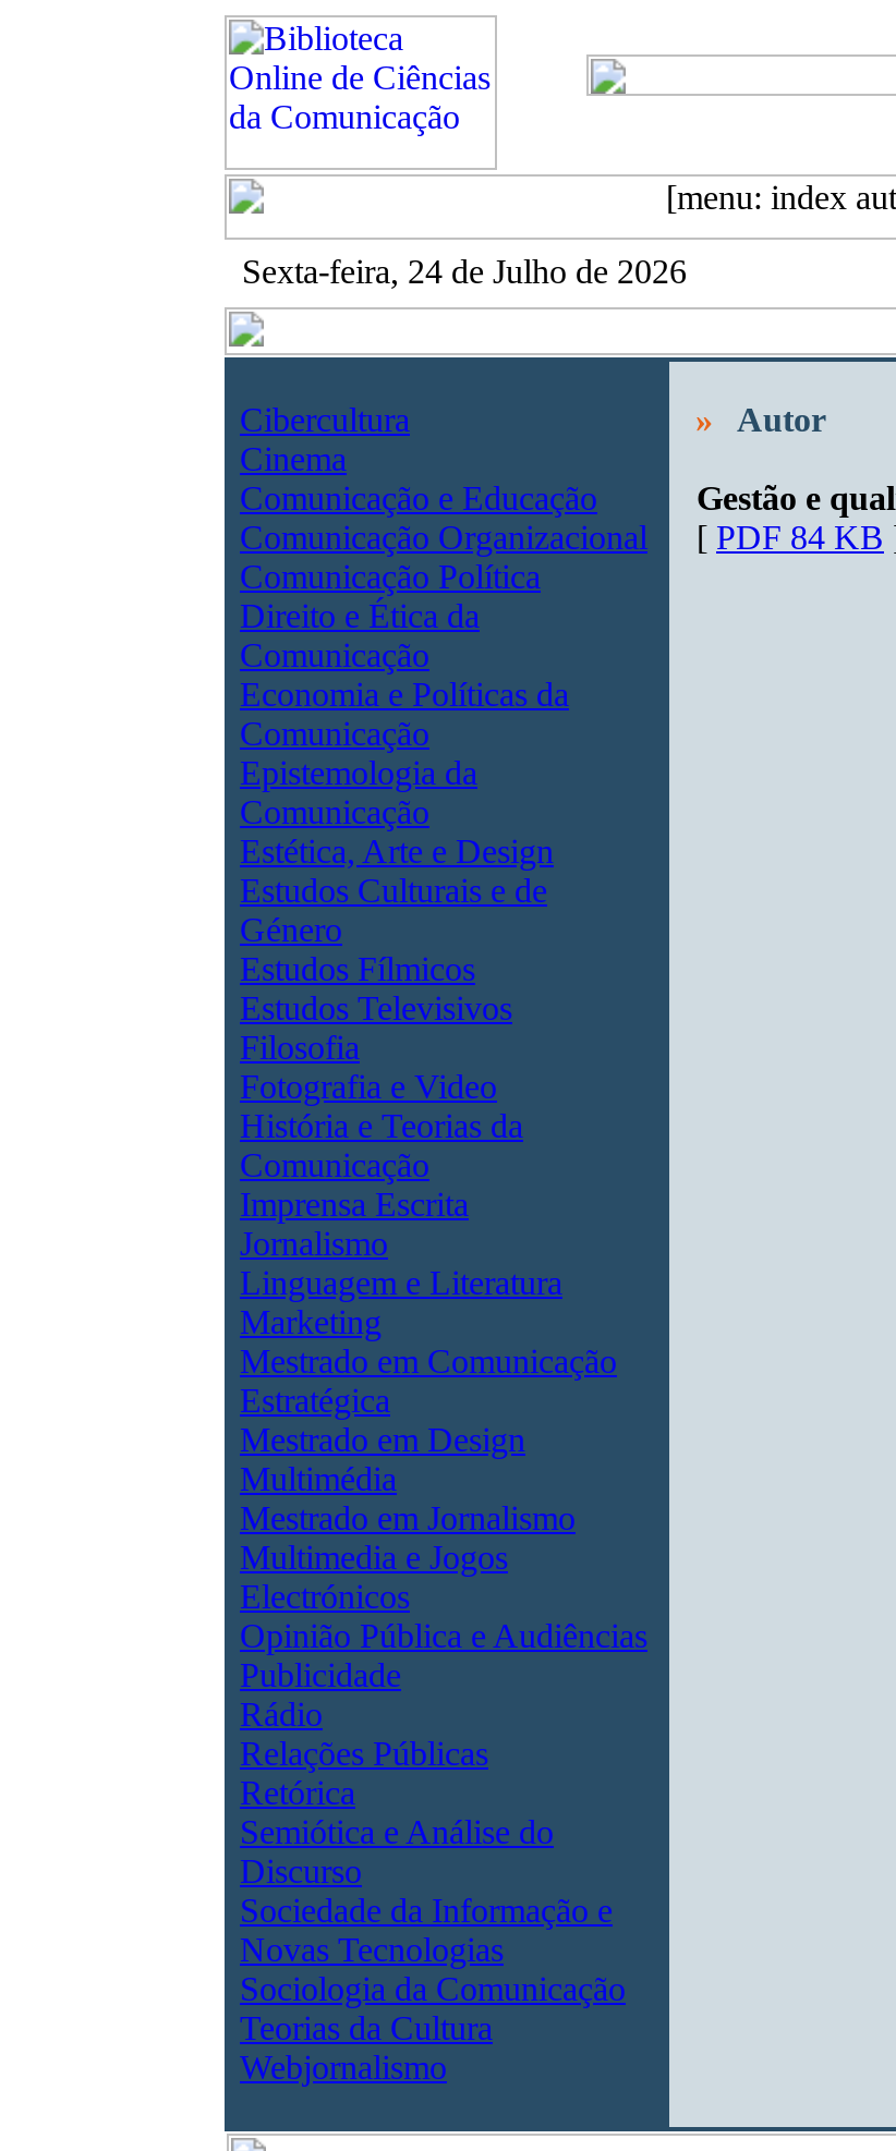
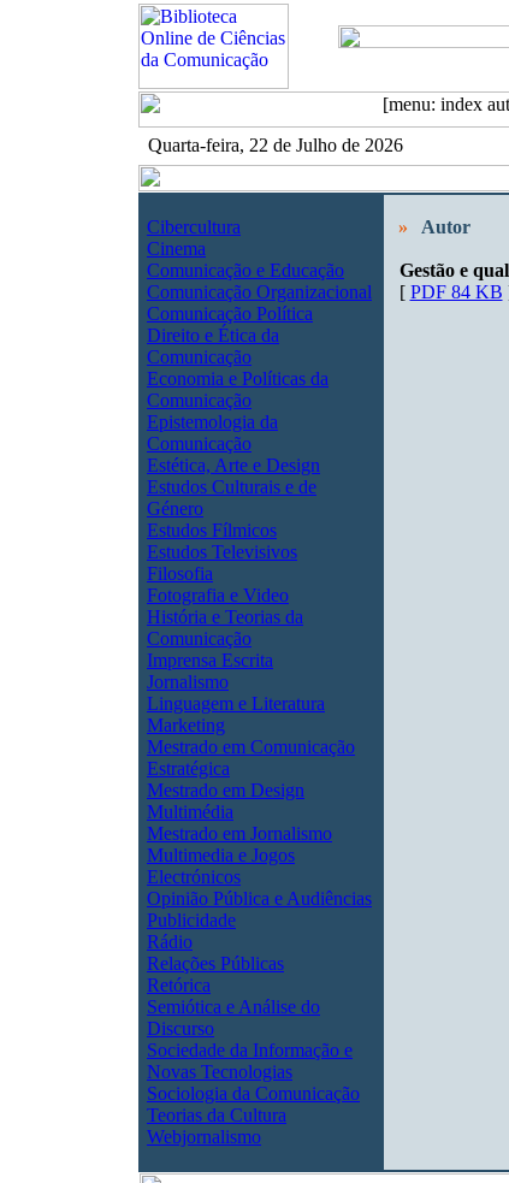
[242,253,713,290] Sexta-feira, 24 de Julho de 2026 -> [148,135,418,155] Quarta-feira, 22 de Julho de 2026

